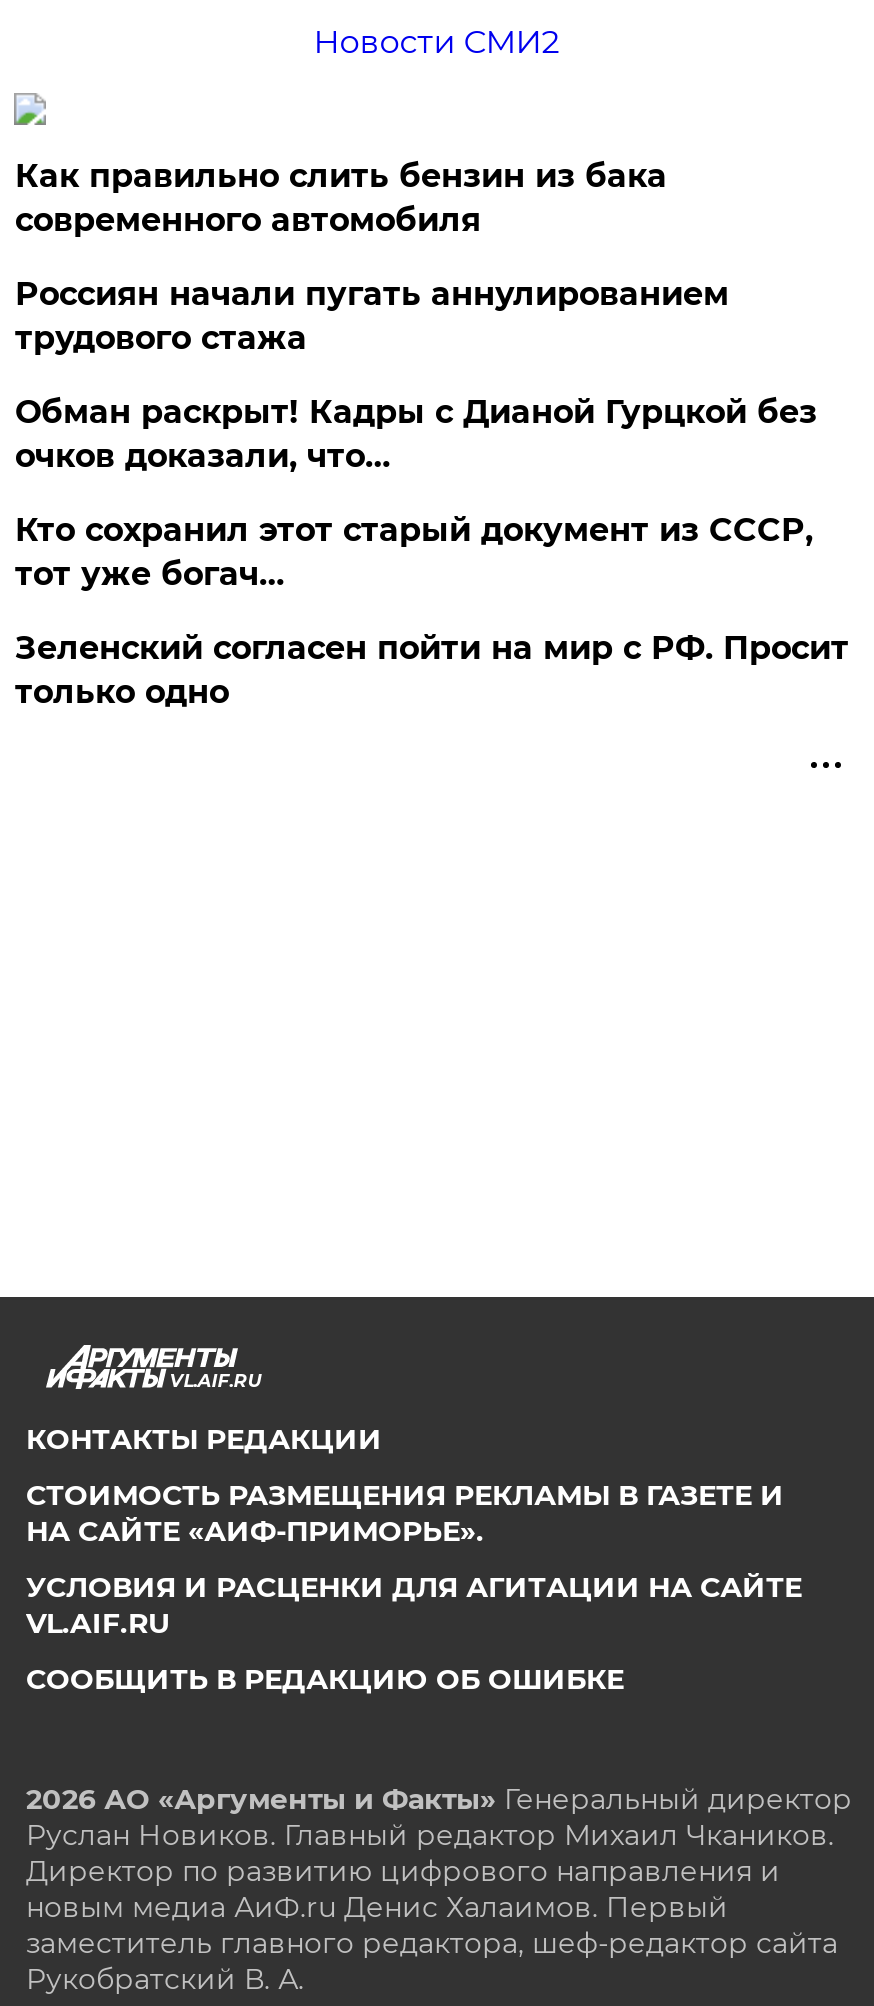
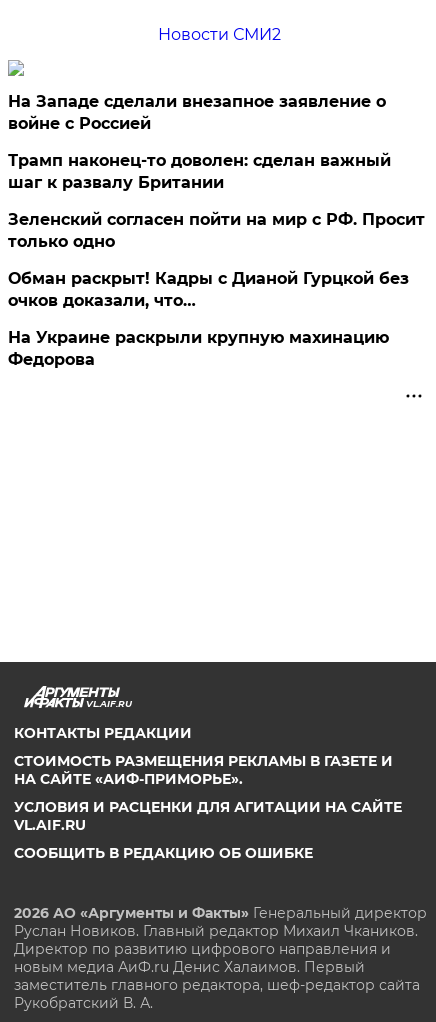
[15,157,813,593] Как правильно слить бензин из бака | современного автомобиля | Россиян начали пугать аннулированием | трудового стажа | Кто сохранил этот старый документ из СССР, | тот уже богач… -> [8,92,391,192] На Западе сделали внезапное заявление о | войне с Россией | Трамп наконец-то доволен: сделан важный | шаг к развалу Британии
moved [15,393,817,475] -> [8,269,409,310]: Обман раскрыт! Кадры с Дианой Гурцкой без | очков доказали, что…
moved [15,629,849,711] -> [8,210,425,251]: Зеленский согласен пойти на мир с РФ. Просит | только одно
none -> [8,328,389,369] На Украине раскрыли крупную махинацию | Федорова

